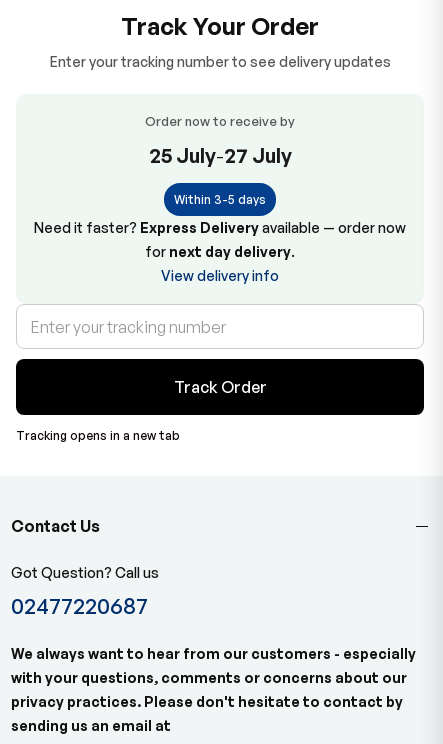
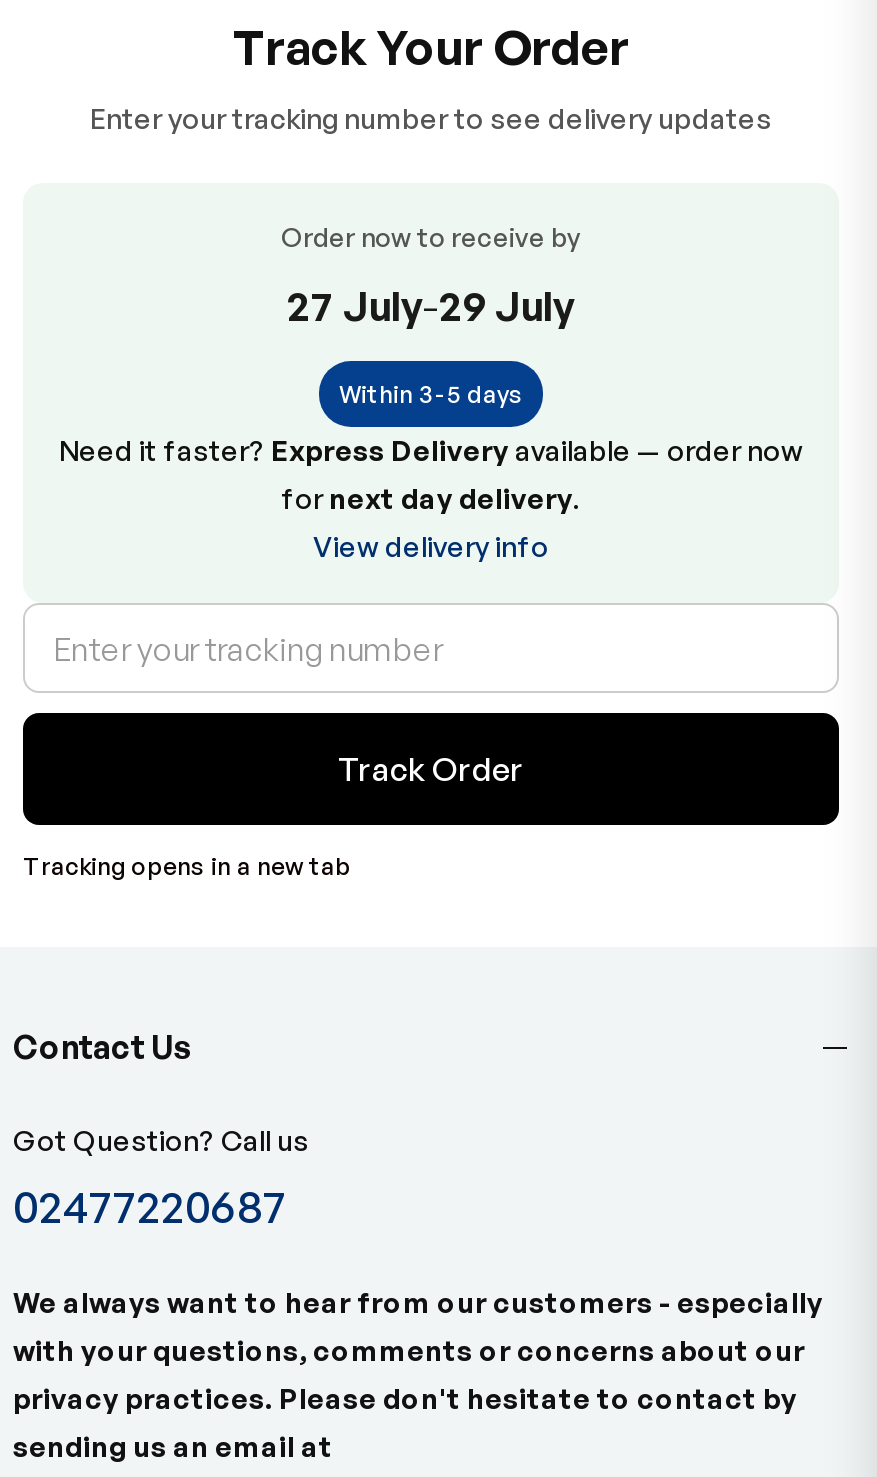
[148,143,291,168] 25 July-27 July -> [287,282,575,332] 27 July-29 July

